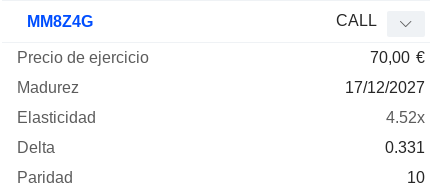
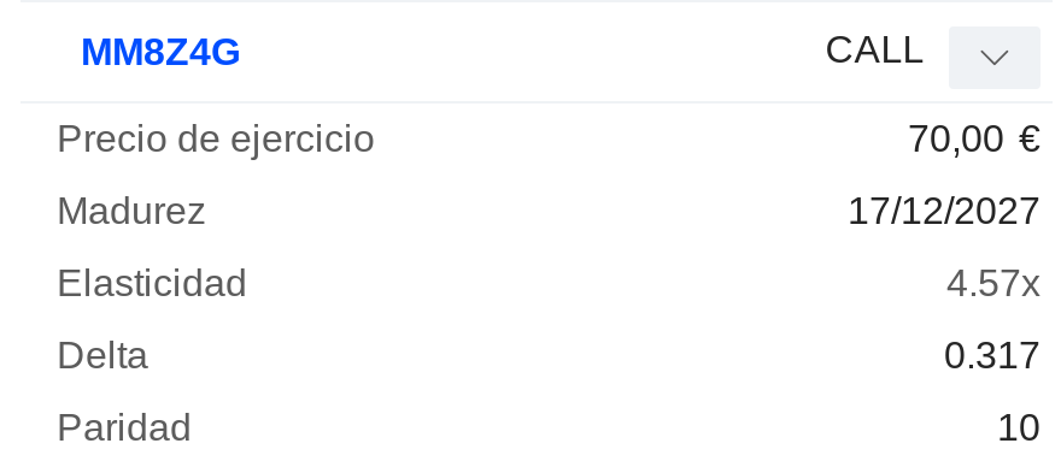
[386,109,425,126] 4.52x -> [946,263,1041,304] 4.57x
[385,139,425,156] 0.331 -> [944,335,1041,376] 0.317

